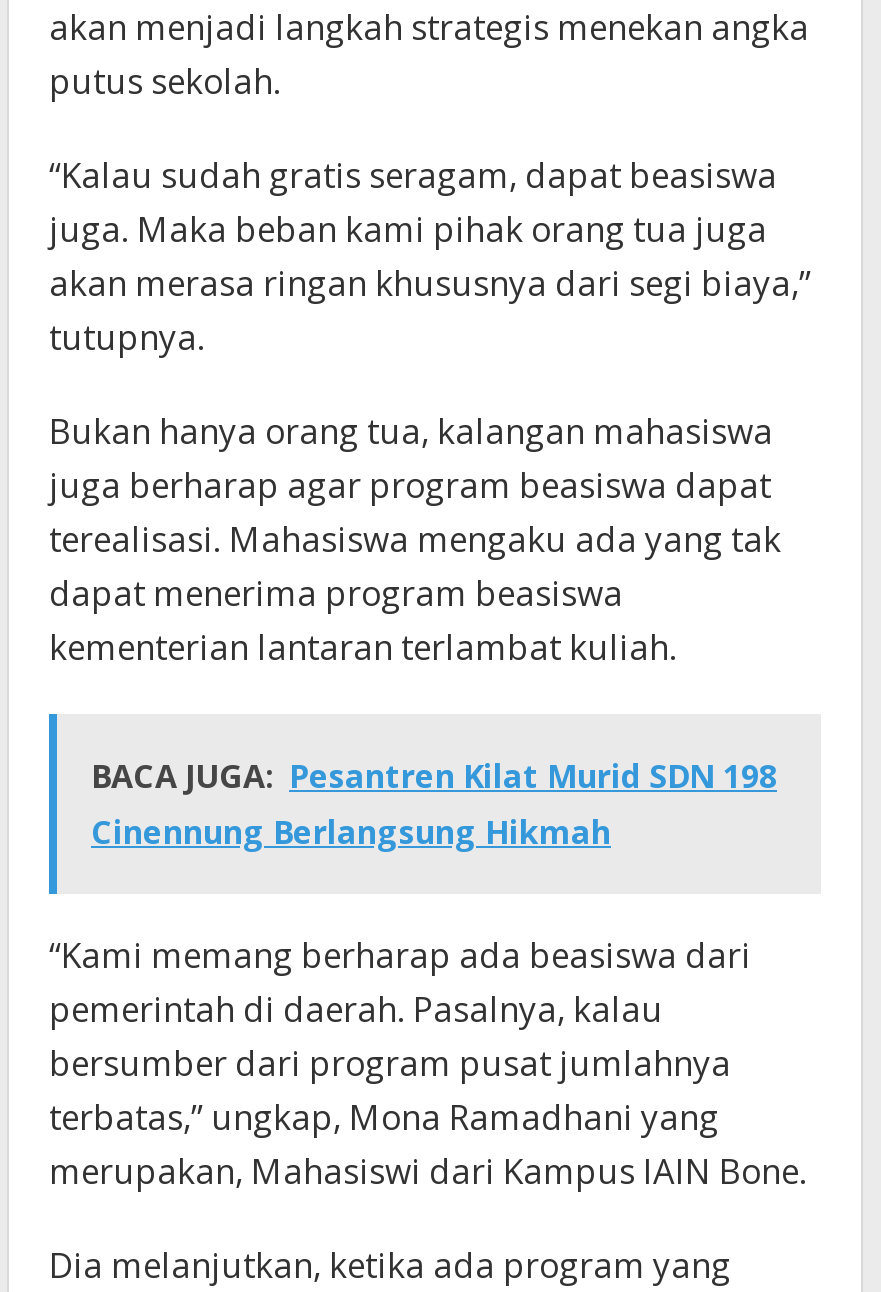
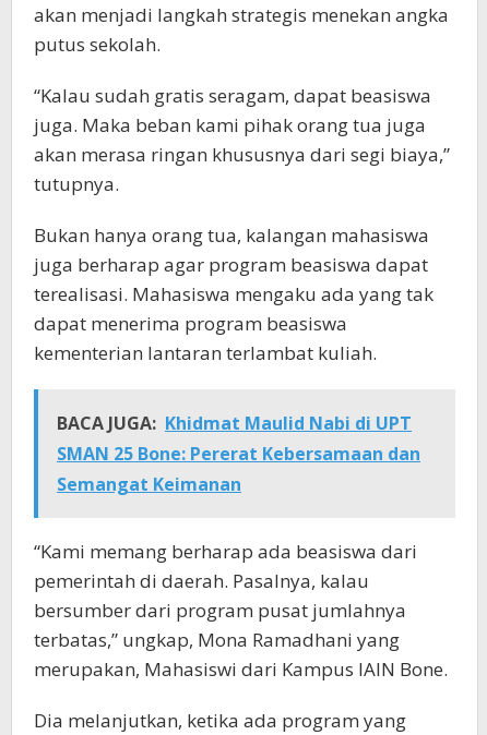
[91,755,777,855] BACA JUGA: Pesantren Kilat Murid SDN 198 | Cinennung Berlangsung Hikmah -> [57,412,420,497] BACA JUGA: Khidmat Maulid Nabi di UPT | SMAN 25 Bone: Pererat Kebersamaan dan | Semangat Keimanan

